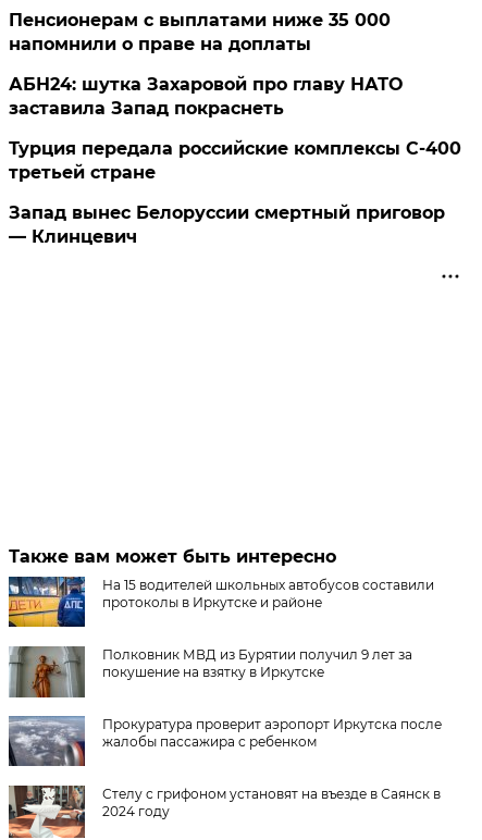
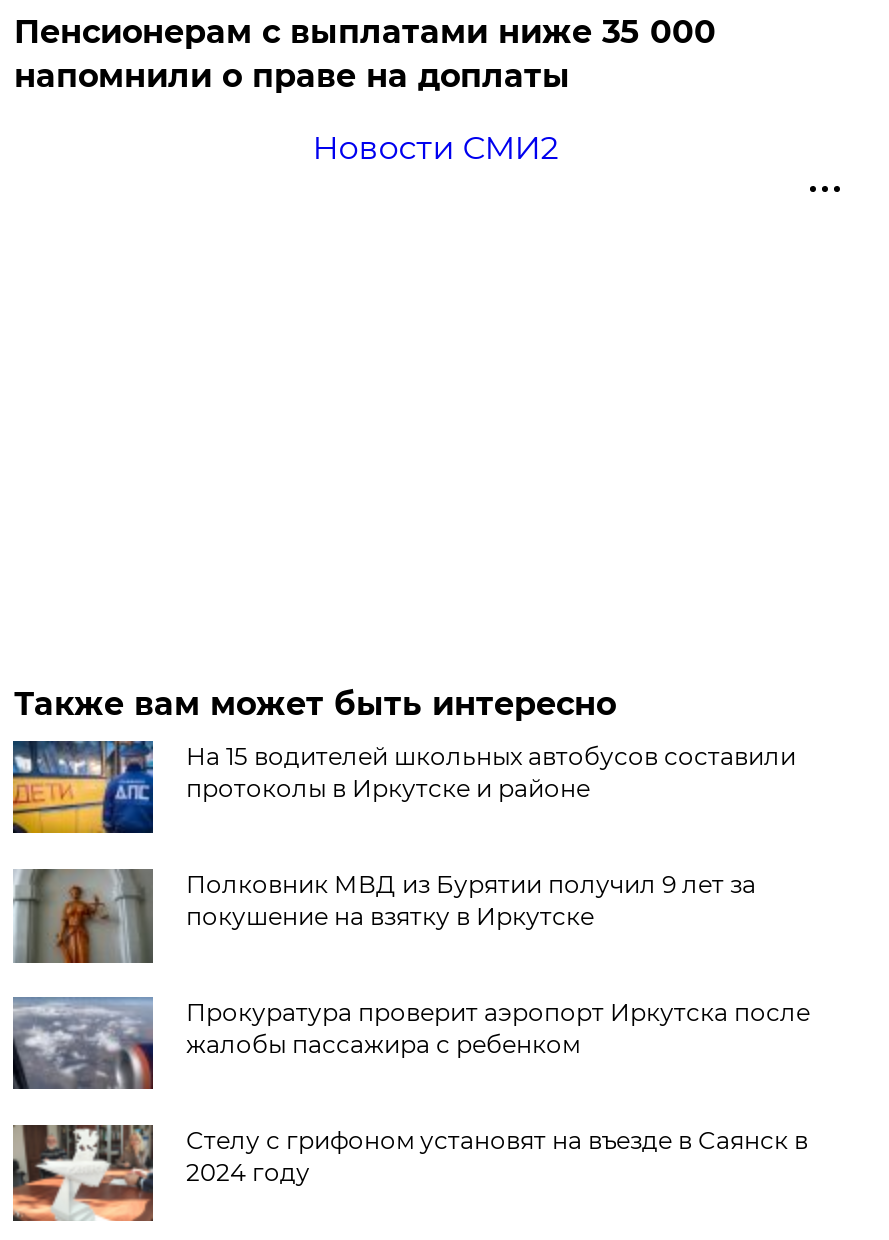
[9,74,462,247] АБН24: шутка Захаровой про главу НАТО | заставила Запад покраснеть | Турция передала российские комплексы С-400 | третьей стране | Запад вынес Белоруссии смертный приговор | — Клинцевич -> [312,128,558,166] Новости СМИ2

